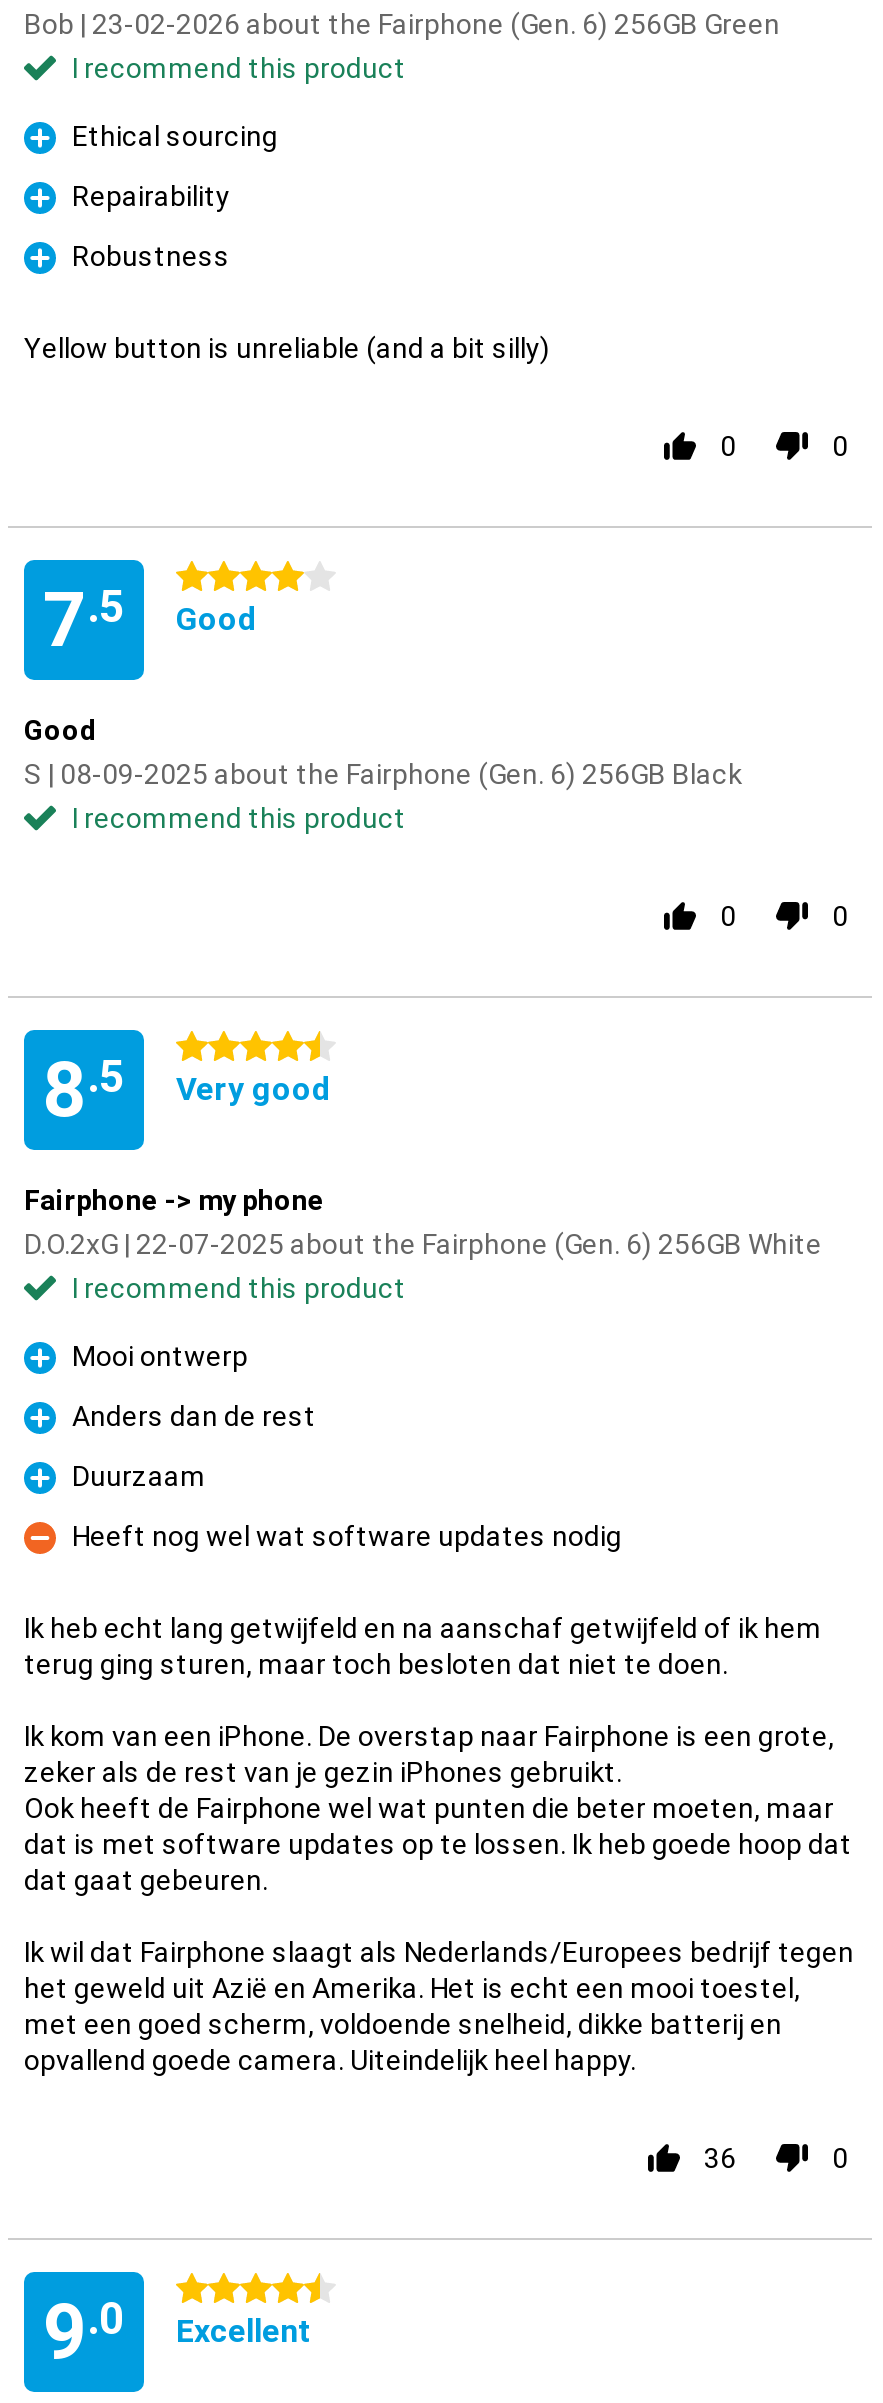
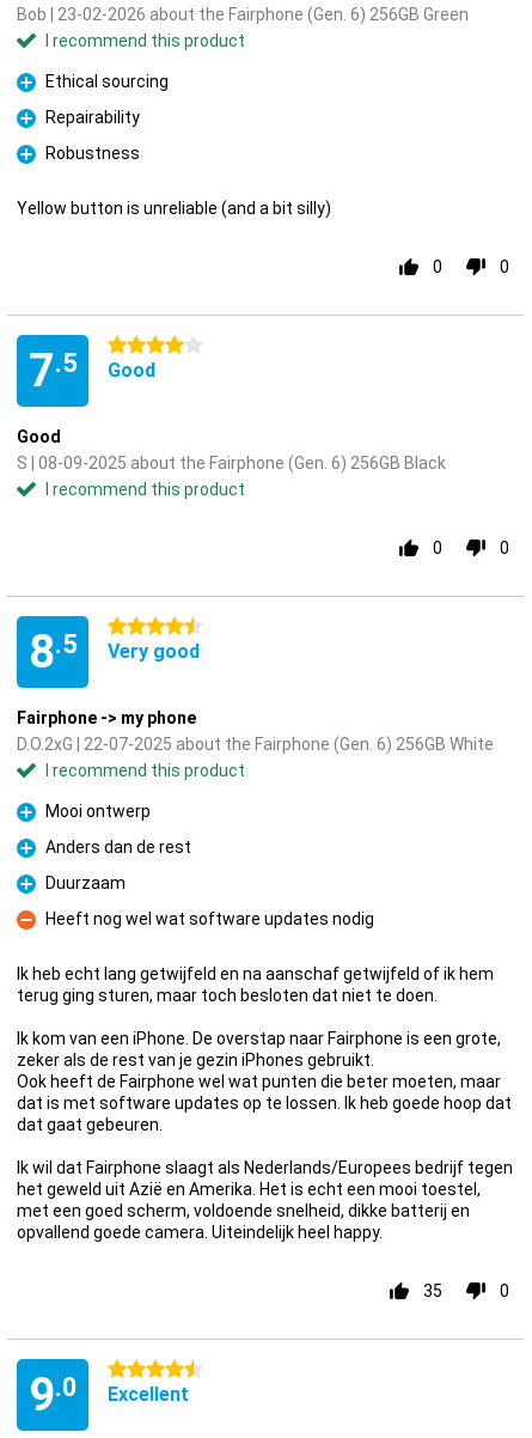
[704,2142,736,2174] 36 -> [423,1281,442,1300] 35

